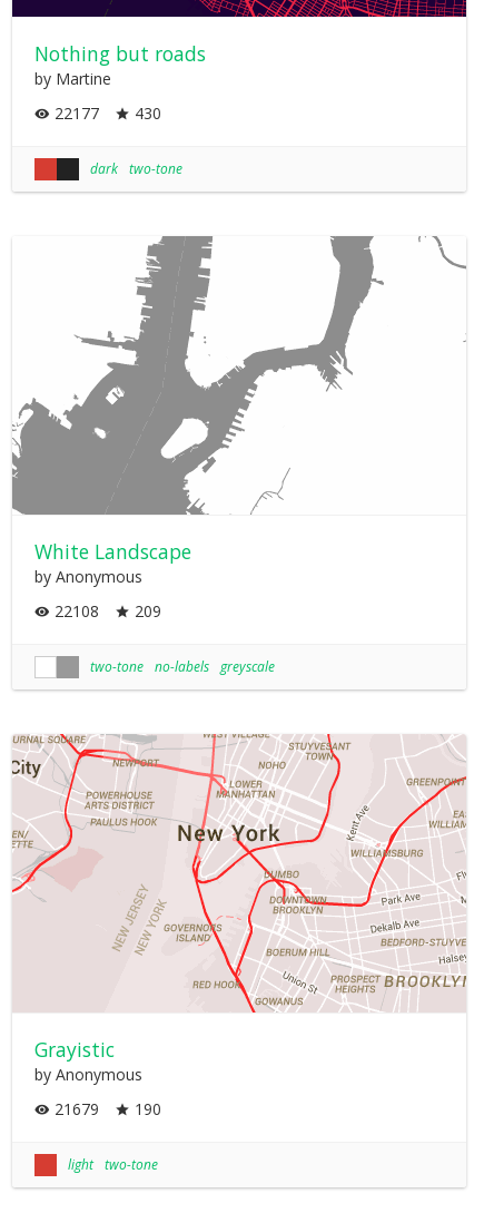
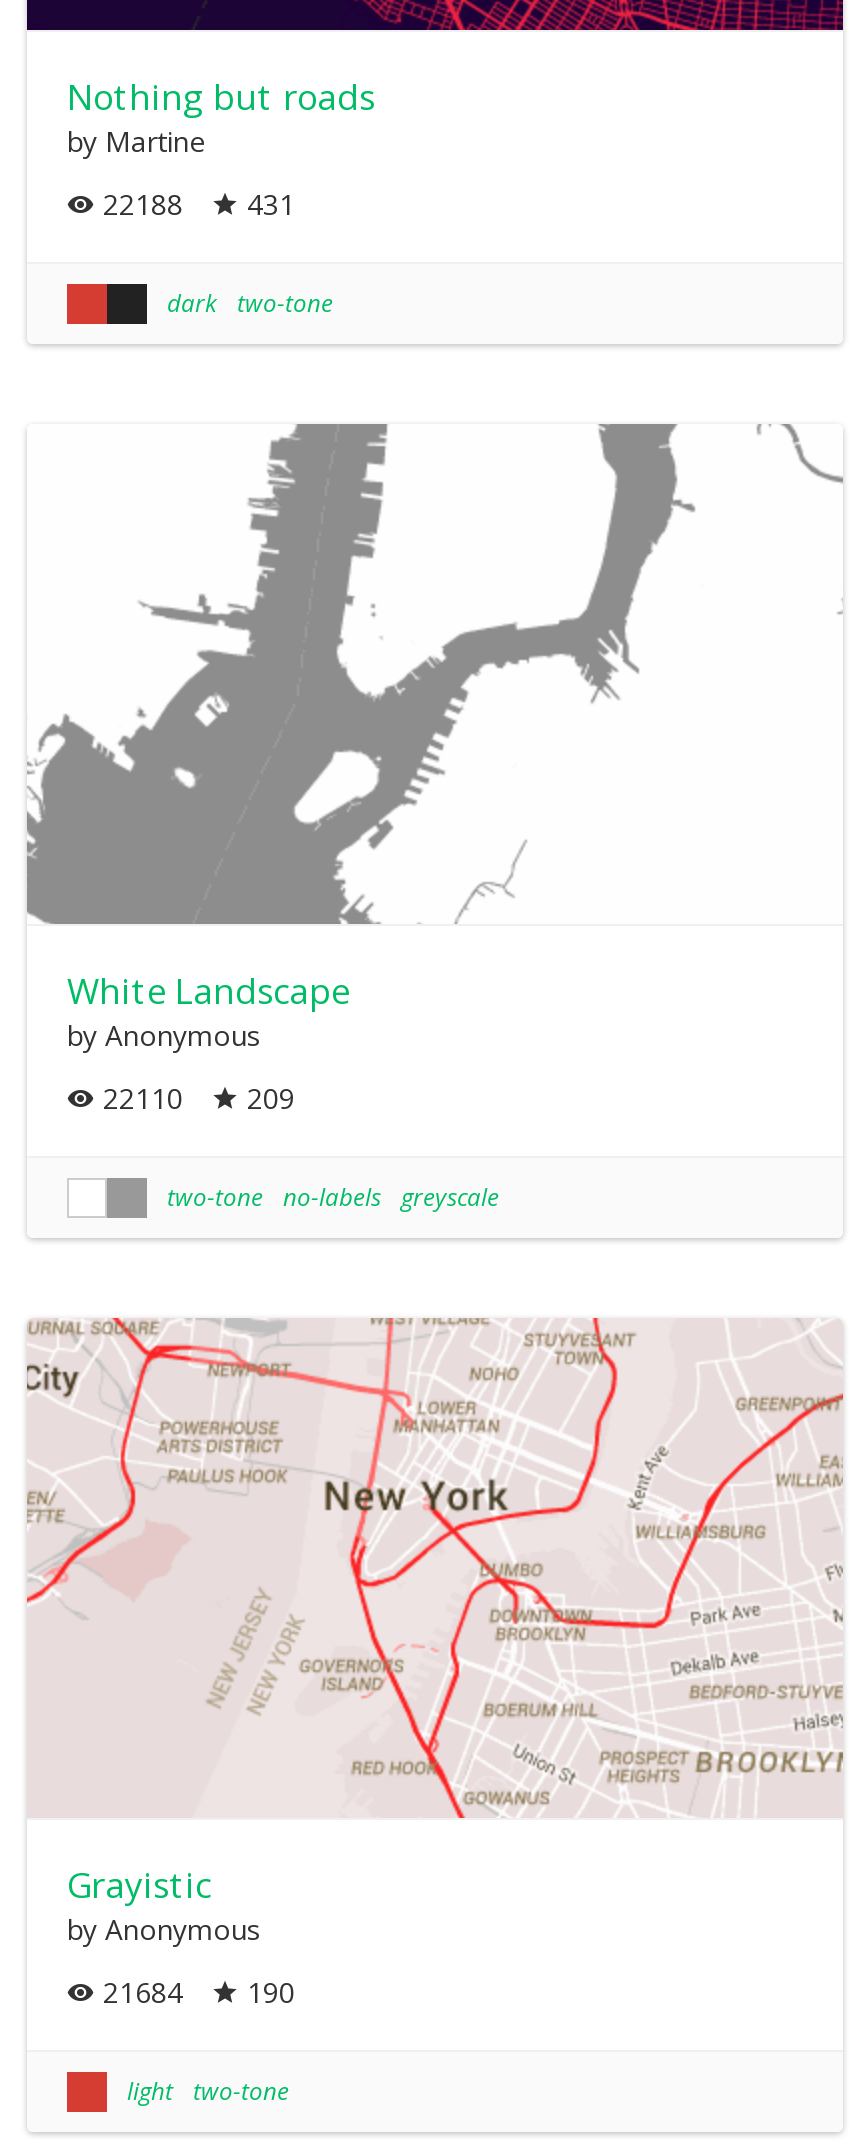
[55,102,99,124] 22177 -> [103,184,183,222] 22188
[135,102,161,124] 430 -> [247,184,295,222] 431
[55,601,161,622] 22108 209 -> [103,1078,295,1116] 22110 209
[55,1099,161,1120] 21679 190 -> [103,1973,295,2011] 21684 190

